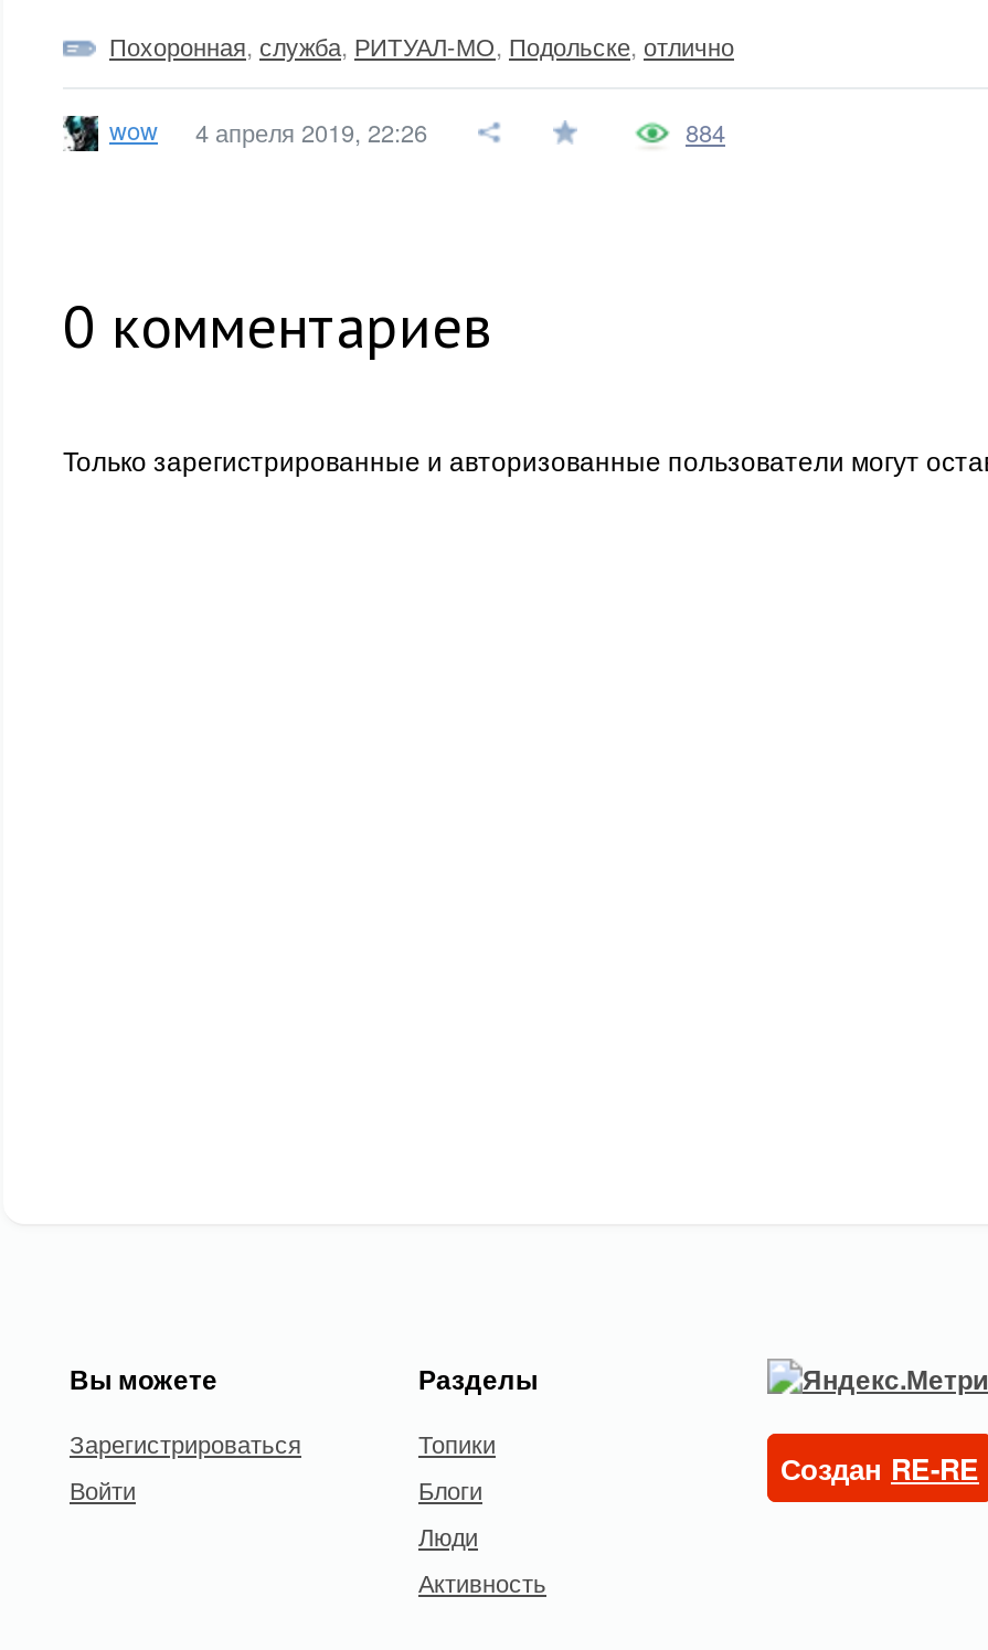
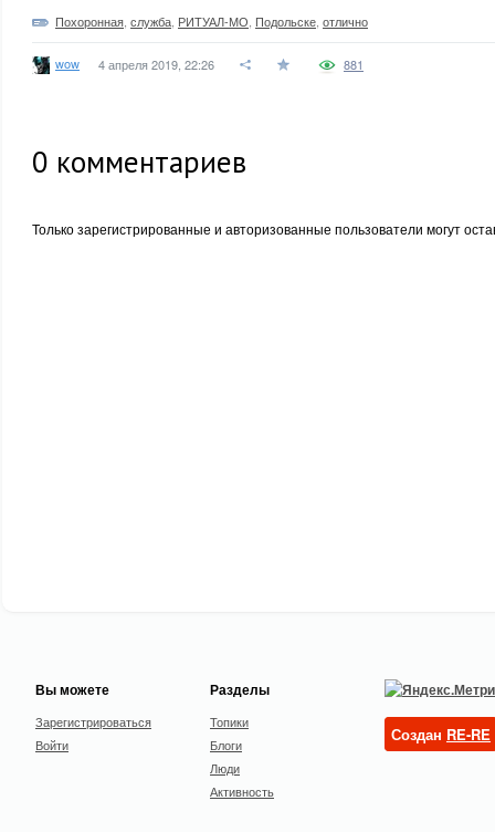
[686,114,725,149] 884 -> [344,55,364,73] 881

